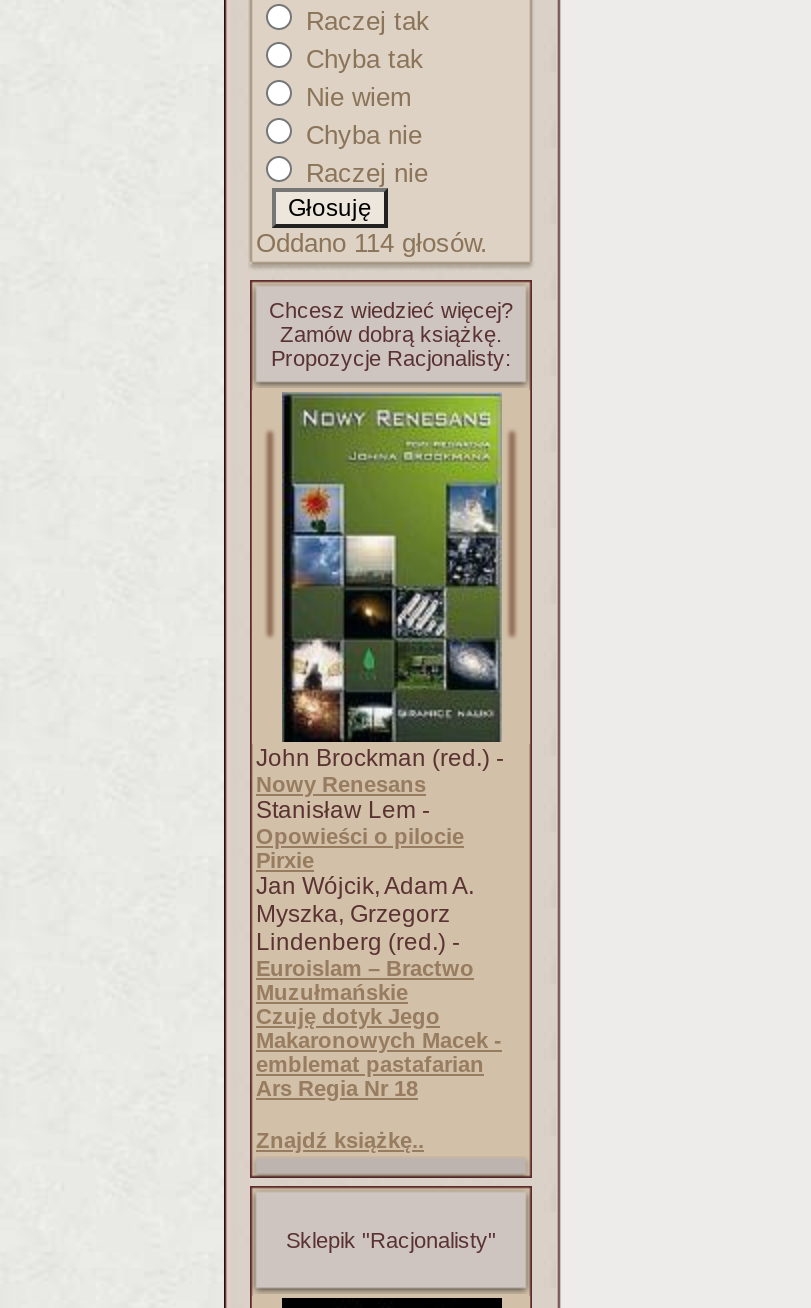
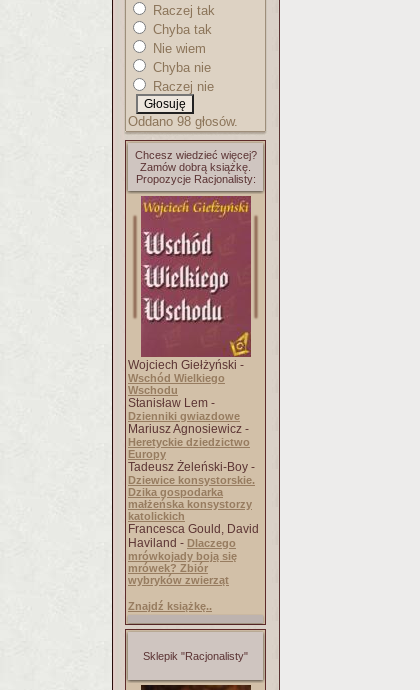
[256,228,488,258] Oddano 114 głosów. -> [128,114,238,129] Oddano 98 głosów.
[256,392,504,796] [image] | John Brockman (red.) - | Nowy Renesans -> [128,195,252,396] [image] | Wojciech Giełżyński - | Wschód Wielkiego | Wschodu
[256,824,502,1100] Opowieści o pilocie | Pirxie | Jan Wójcik, Adam A. | Myszka, Grzegorz | Lindenberg (red.) - | Euroislam – Bractwo | Muzułmańskie | Czuję dotyk Jego | Makaronowych Macek - | emblemat pastafarian | Ars Regia Nr 18 -> [128,410,259,586] Dzienniki gwiazdowe | Mariusz Agnosiewicz - | Heretyckie dziedzictwo | Europy | Tadeusz Żeleński-Boy - | Dziewice konsystorskie. | Dzika gospodarka | małżeńska konsystorzy | katolickich | Francesca Gould, David | Haviland - Dlaczego | mrówkojady boją się | mrówek? Zbiór | wybryków zwierząt

